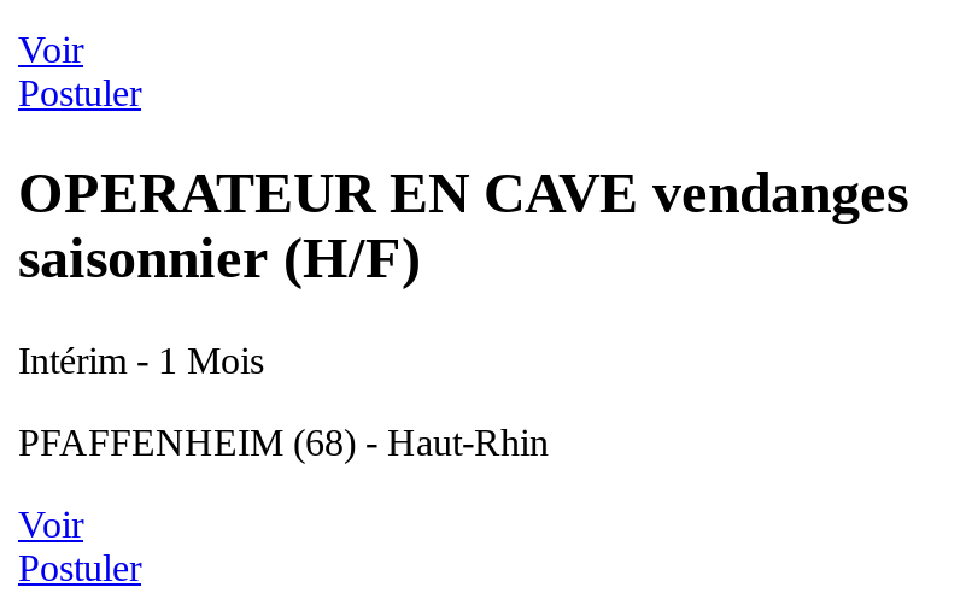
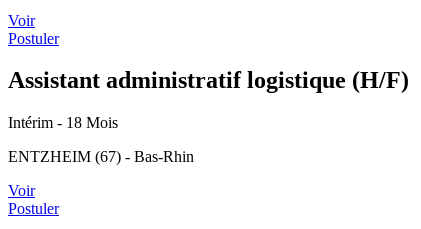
[18,163,908,290] OPERATEUR EN CAVE vendanges | saisonnier (H/F) -> [8,67,409,93] Assistant administratif logistique (H/F)
[18,341,264,382] Intérim - 1 Mois -> [8,114,118,131] Intérim - 18 Mois
[18,423,549,464] PFAFFENHEIM (68) - Haut-Rhin -> [8,148,194,165] ENTZHEIM (67) - Bas-Rhin

